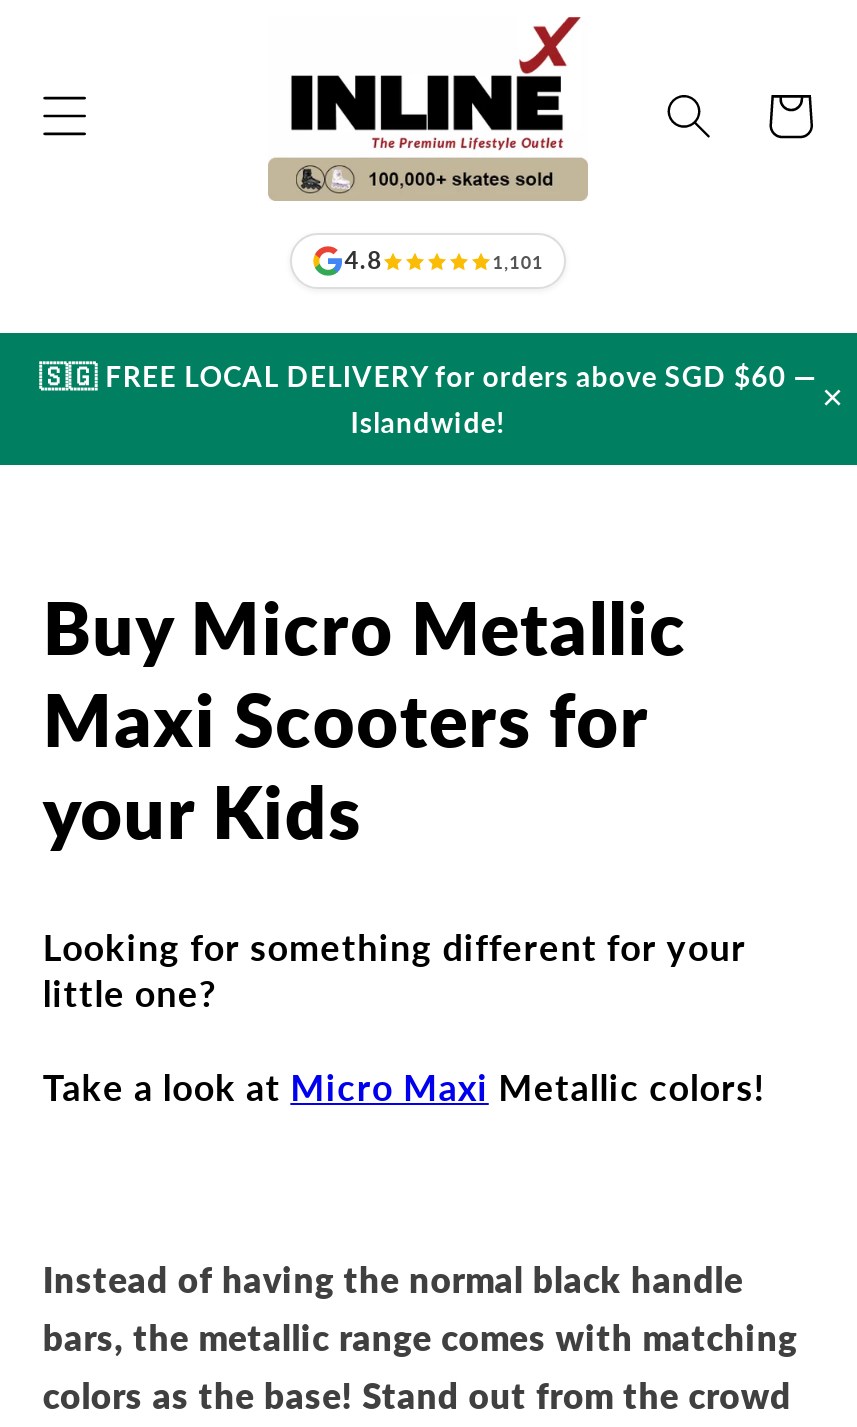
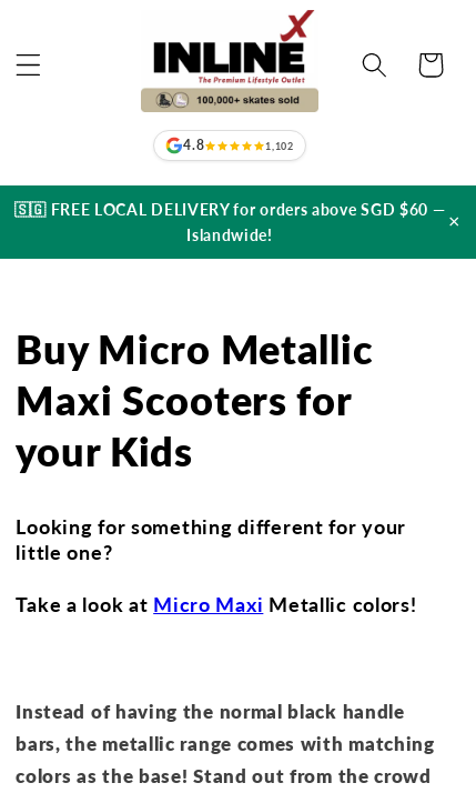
[493,250,544,272] 1,101 -> [266,139,294,152] 1,102

